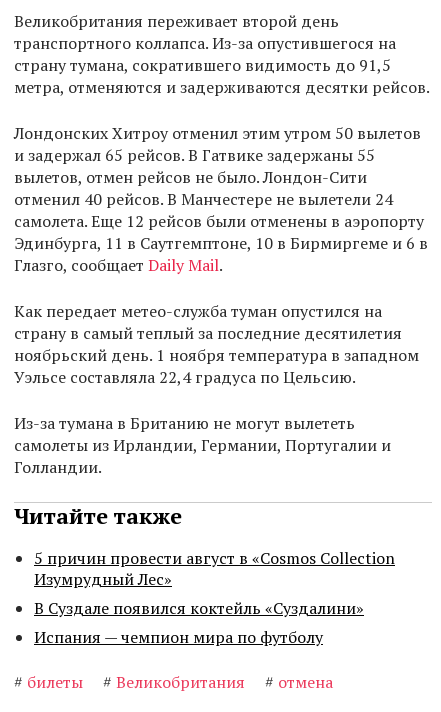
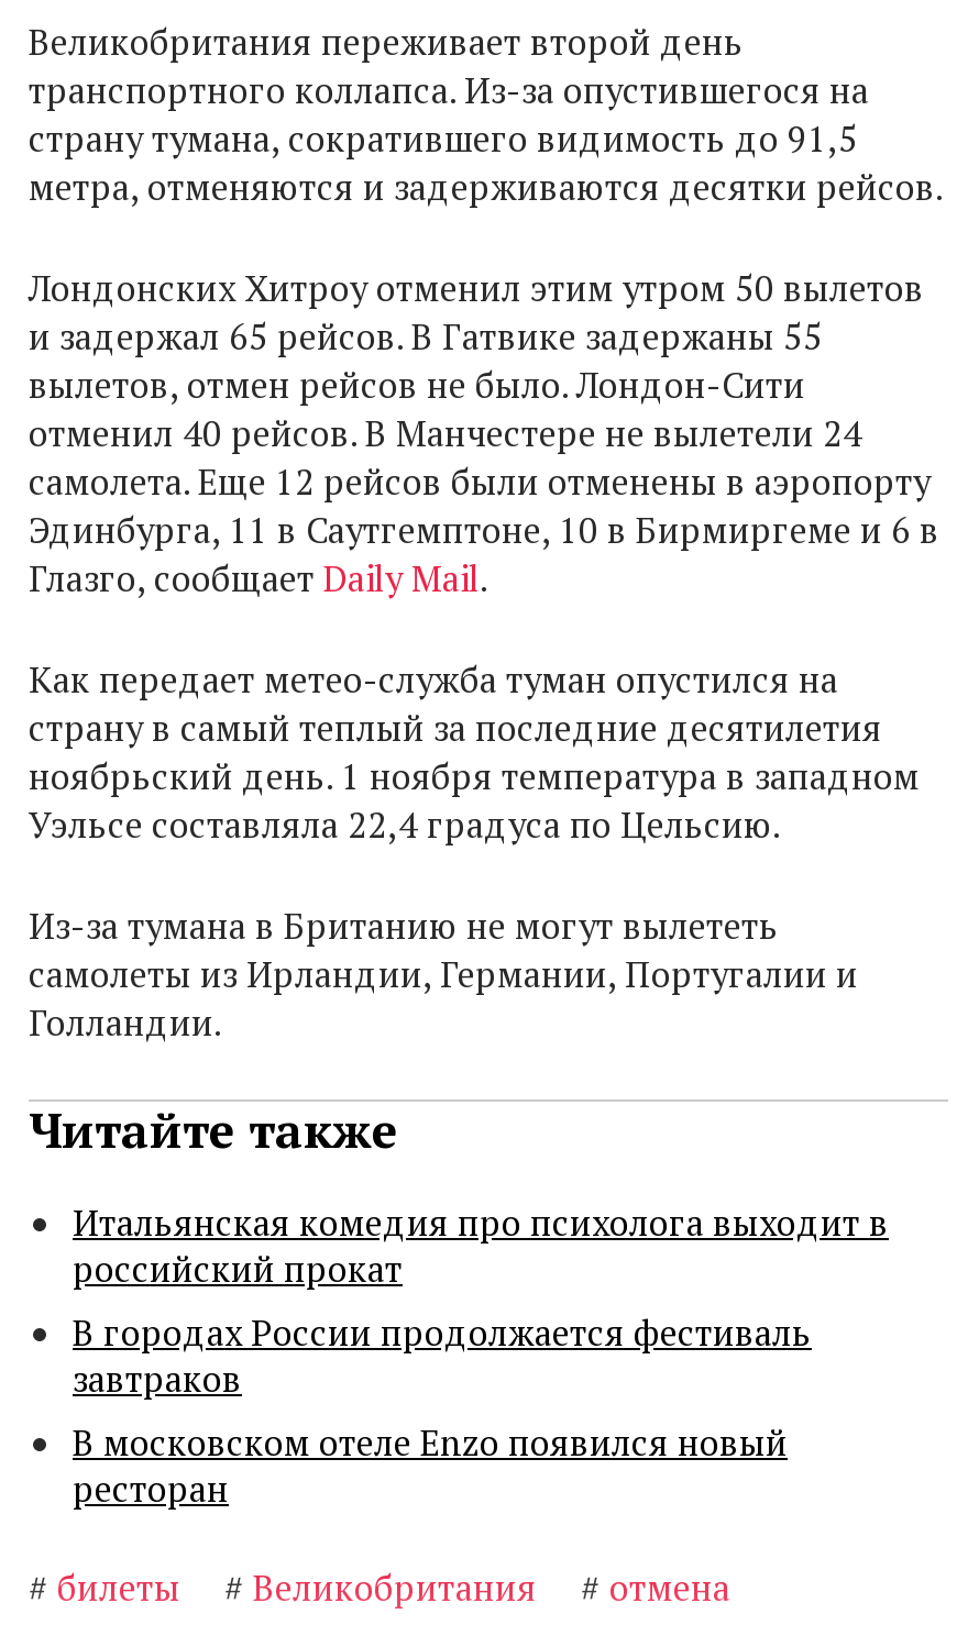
[34,547,395,648] 5 причин провести август в «Cosmos Collection | Изумрудный Лес» | В Суздале появился коктейль «Суздалини» | Испания — чемпион мира по футболу -> [73,1199,889,1514] Итальянская комедия про психолога выходит в | российский прокат | В городах России продолжается фестиваль | завтраков | В московском отеле Enzo появился новый | ресторан

